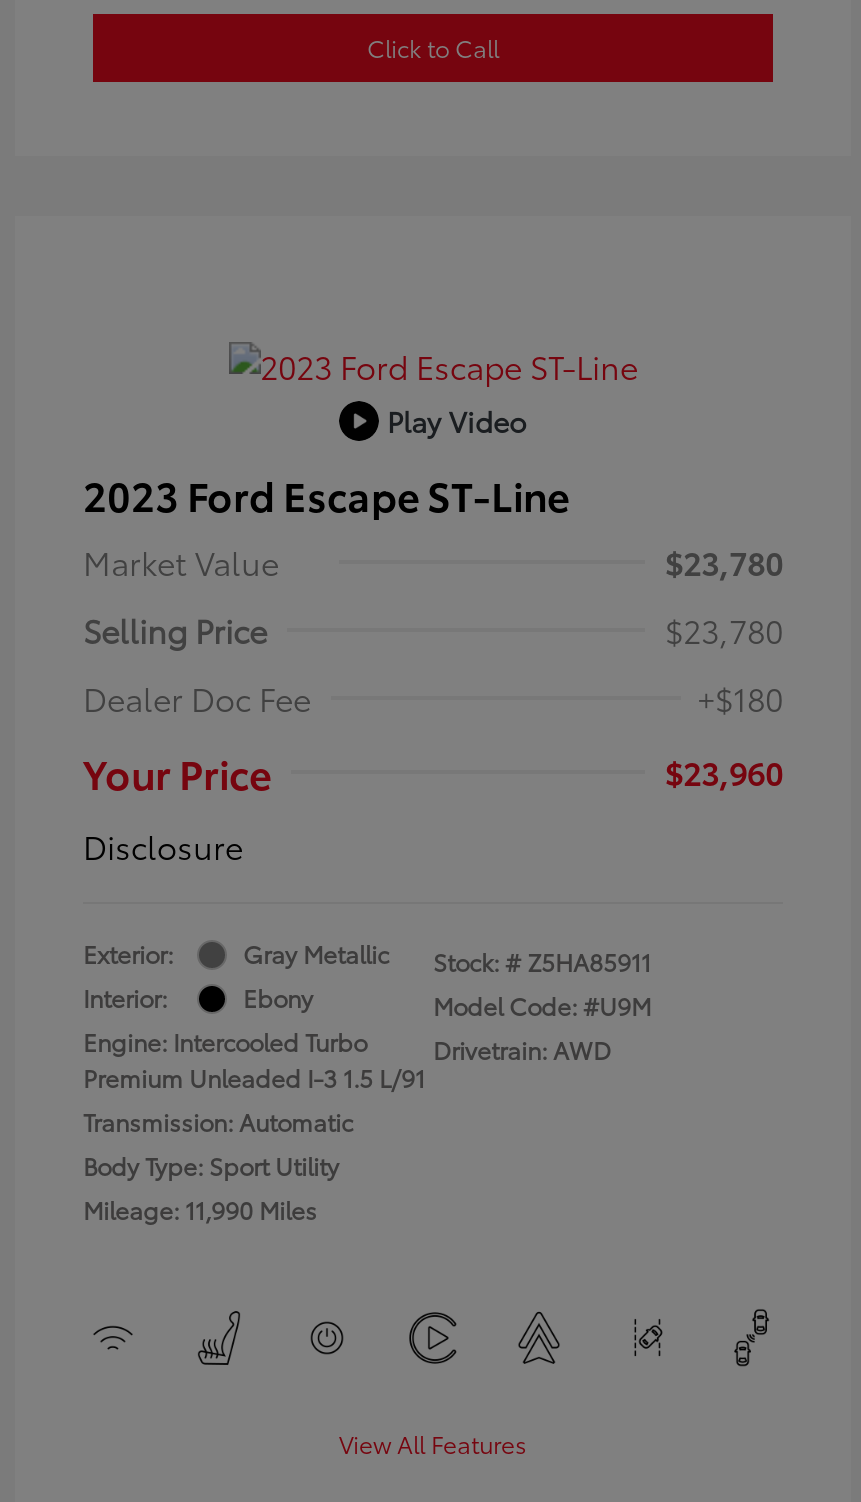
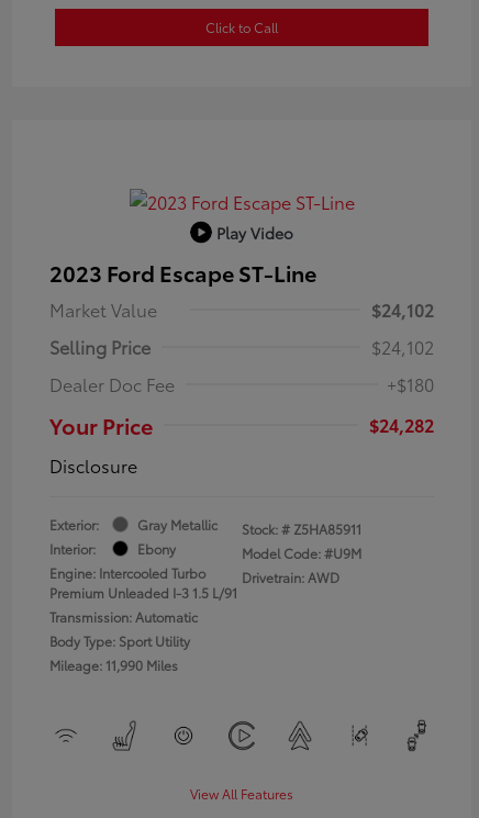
[665,538,783,584] $23,780 -> [371,296,434,321] $24,102
[665,606,783,652] $23,780 -> [371,334,434,359] $24,102
[665,748,783,794] $23,960 -> [369,412,434,437] $24,282

